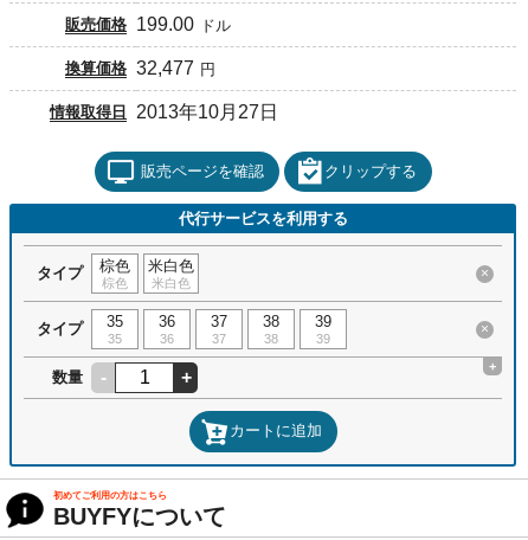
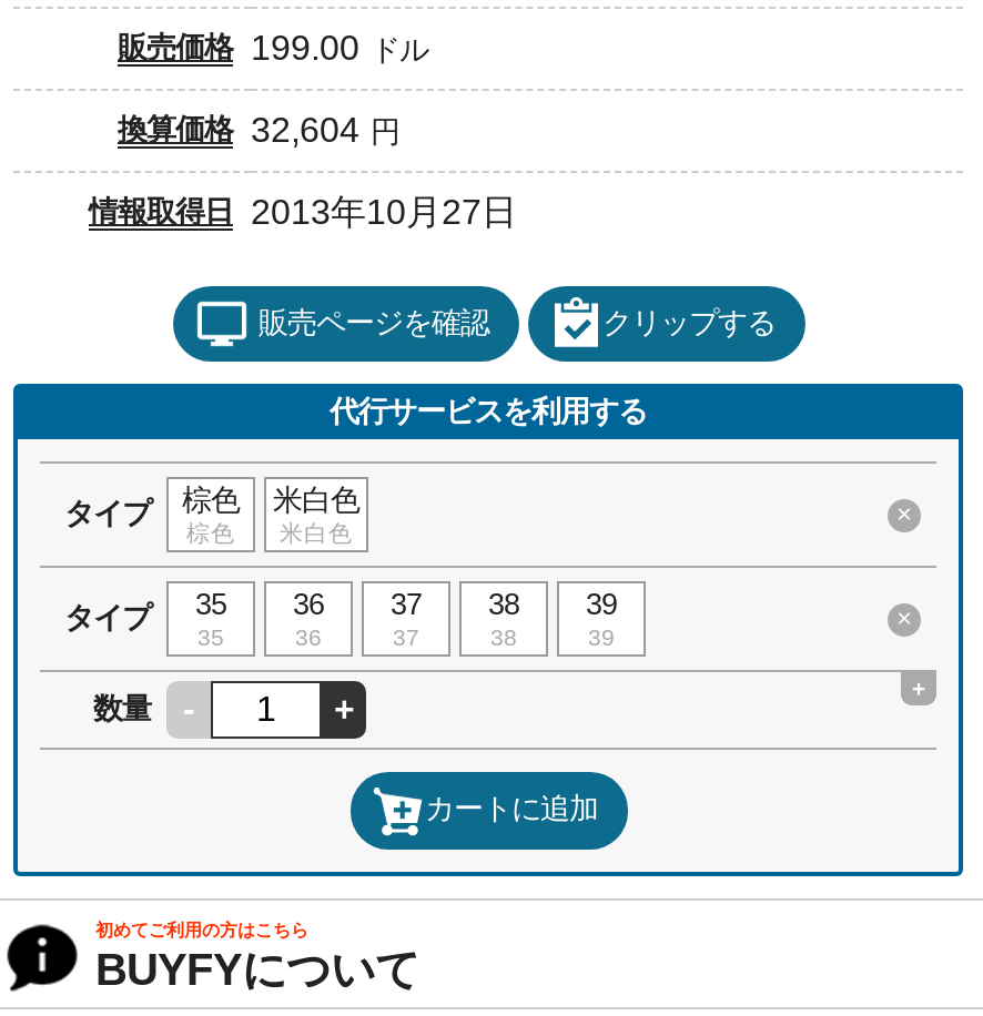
[65,58,215,78] 換算価格 32,477 円 -> [118,111,399,149] 換算価格 32,604 円

